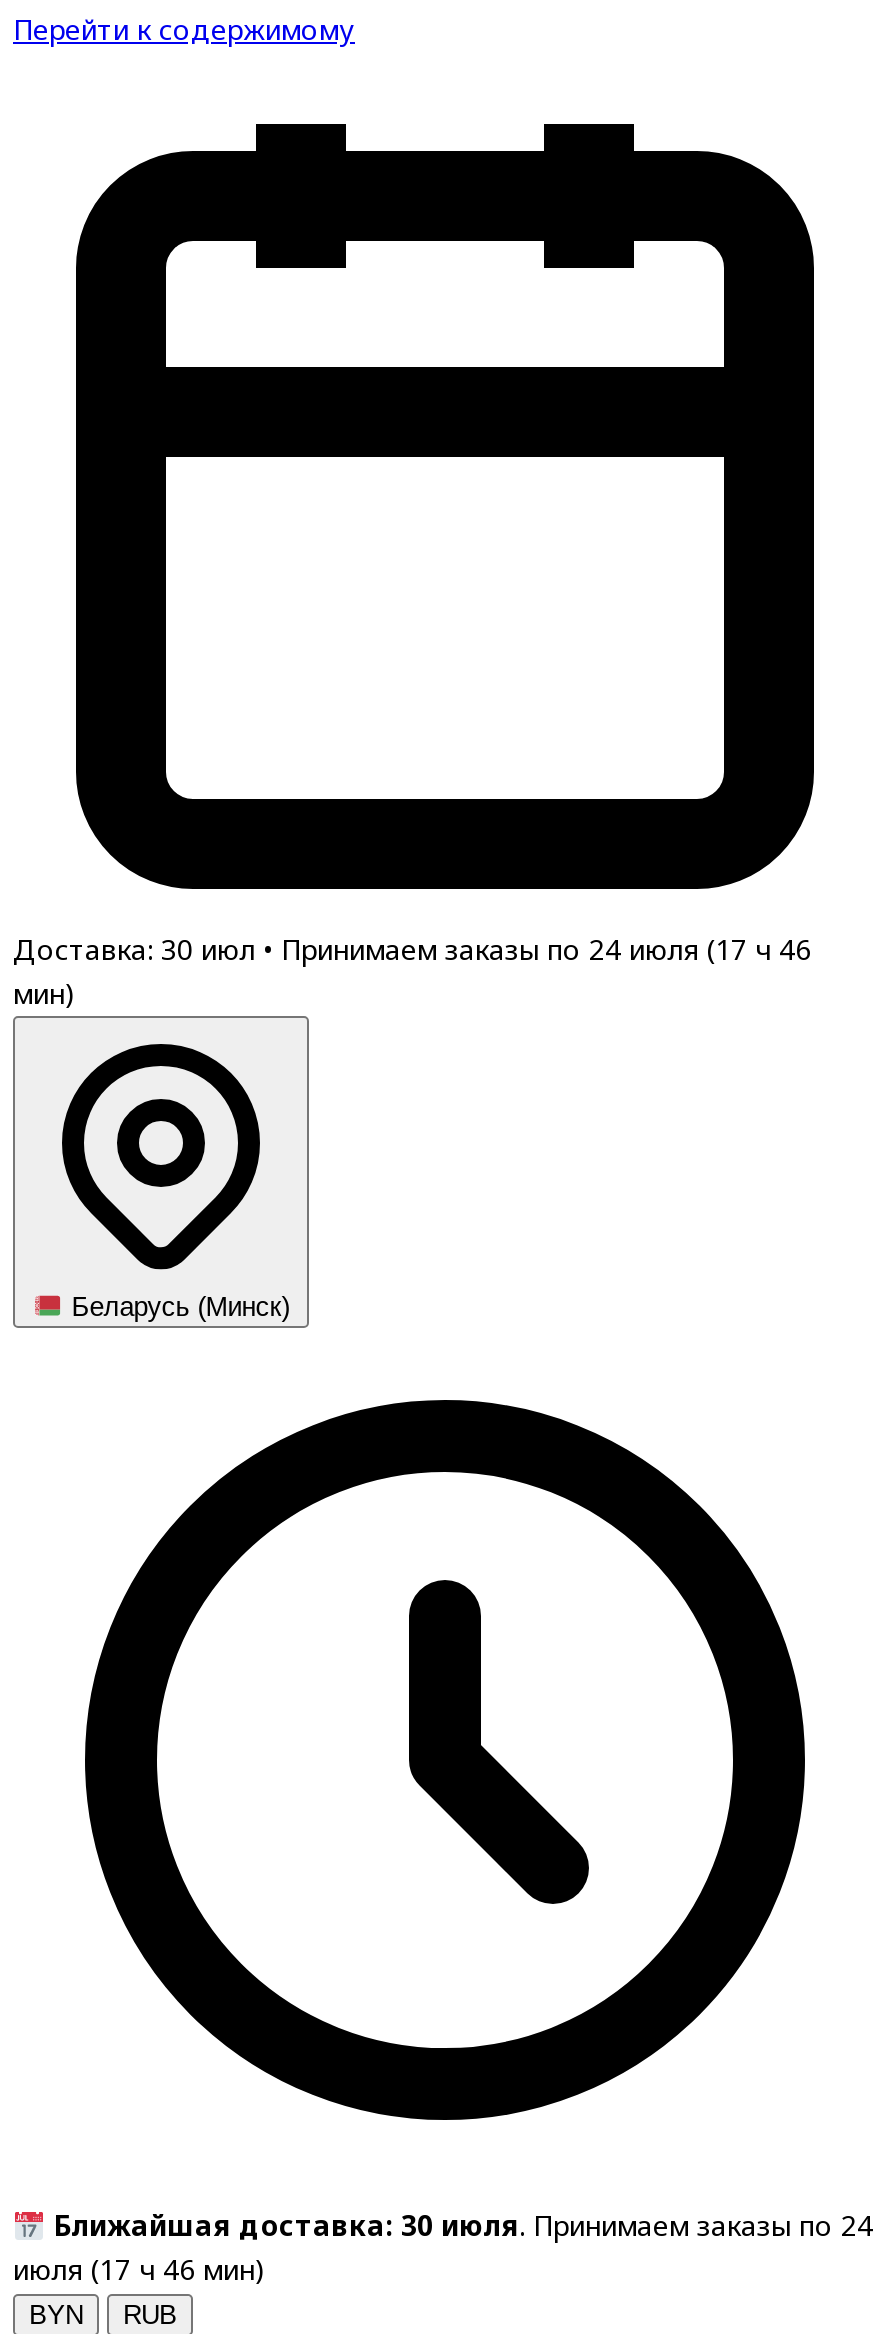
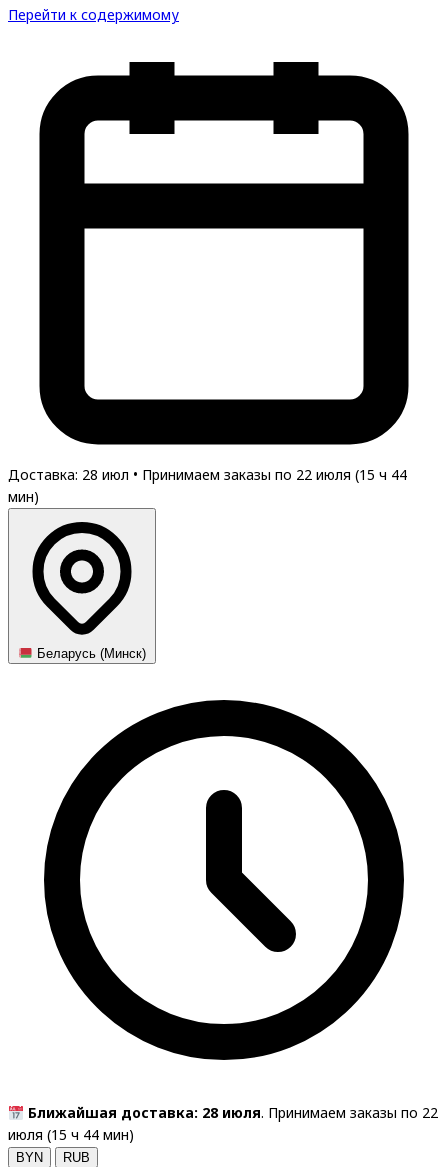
[13,930,811,968] Доставка: 30 июл • Принимаем заказы по 24 июля (17 ч 46 -> [8,465,407,484] Доставка: 28 июл • Принимаем заказы по 22 июля (15 ч 44
[53,2206,873,2244] Ближайшая доставка: 30 июля. Принимаем заказы по 24 -> [28,1103,438,1122] Ближайшая доставка: 28 июля. Принимаем заказы по 22
[13,2250,265,2288] июля (17 ч 46 мин) -> [8,1125,134,1144] июля (15 ч 44 мин)

